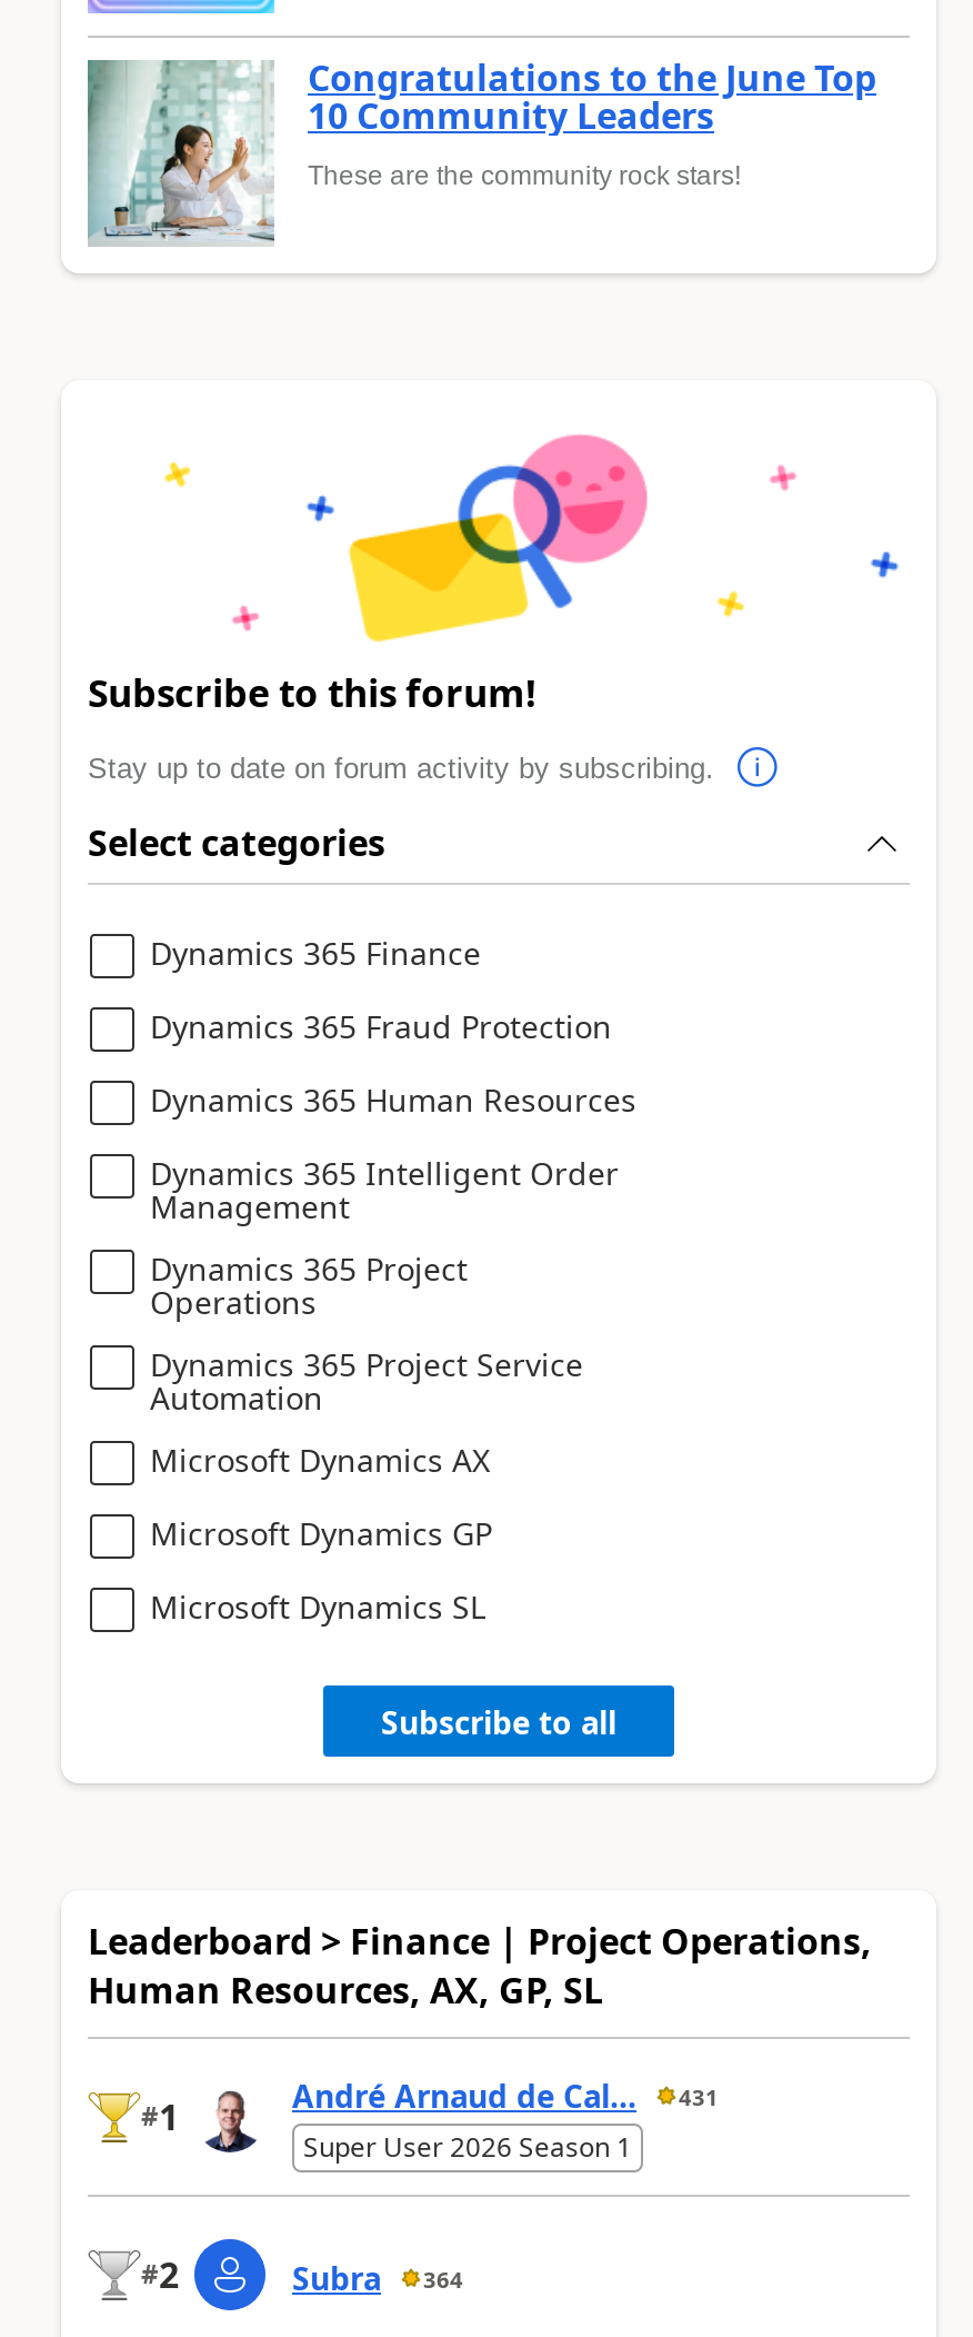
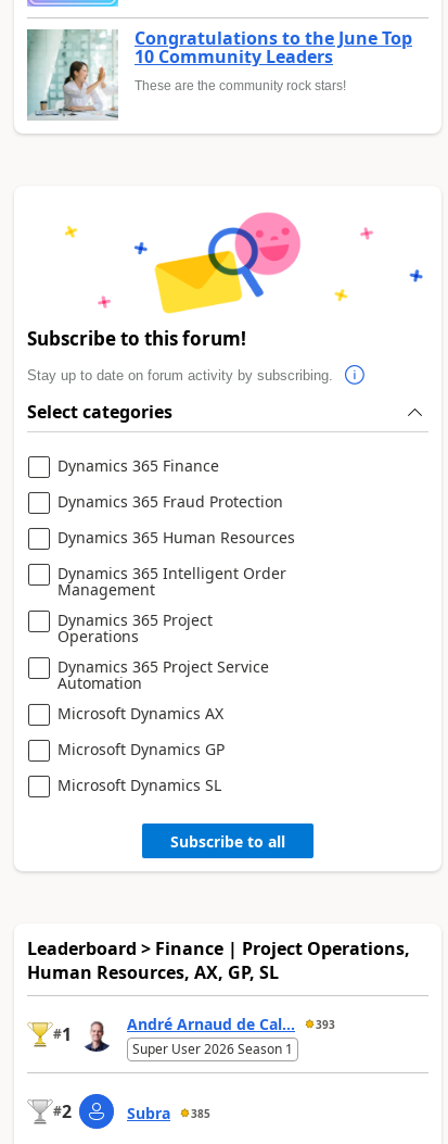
[292,2075,719,2117] André Arnaud de Cal... 431 -> [127,1014,335,1034] André Arnaud de Cal... 393
[292,2257,463,2300] Subra 364 -> [127,1103,210,1124] Subra 385

